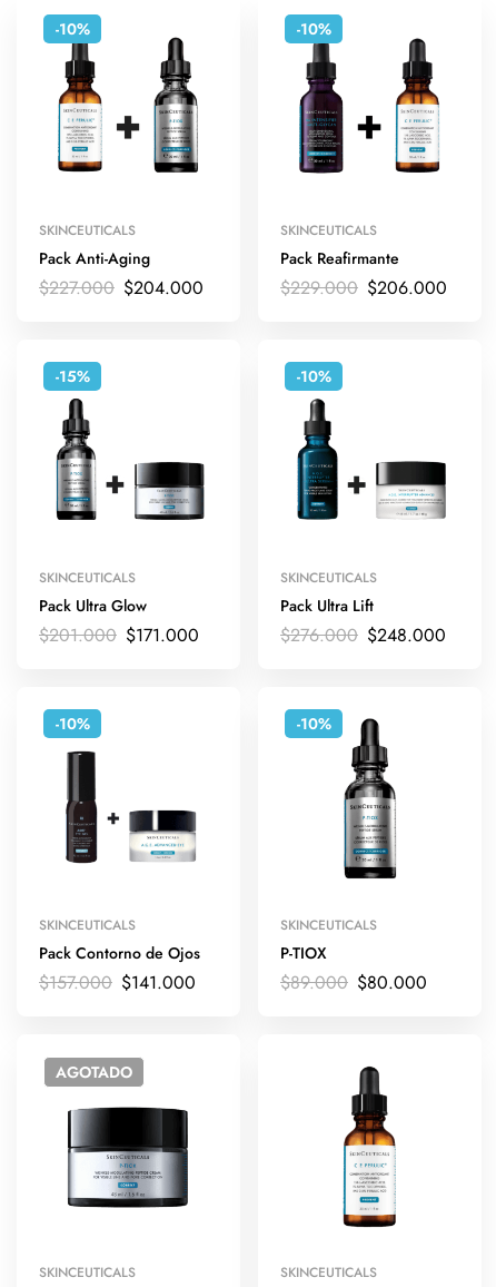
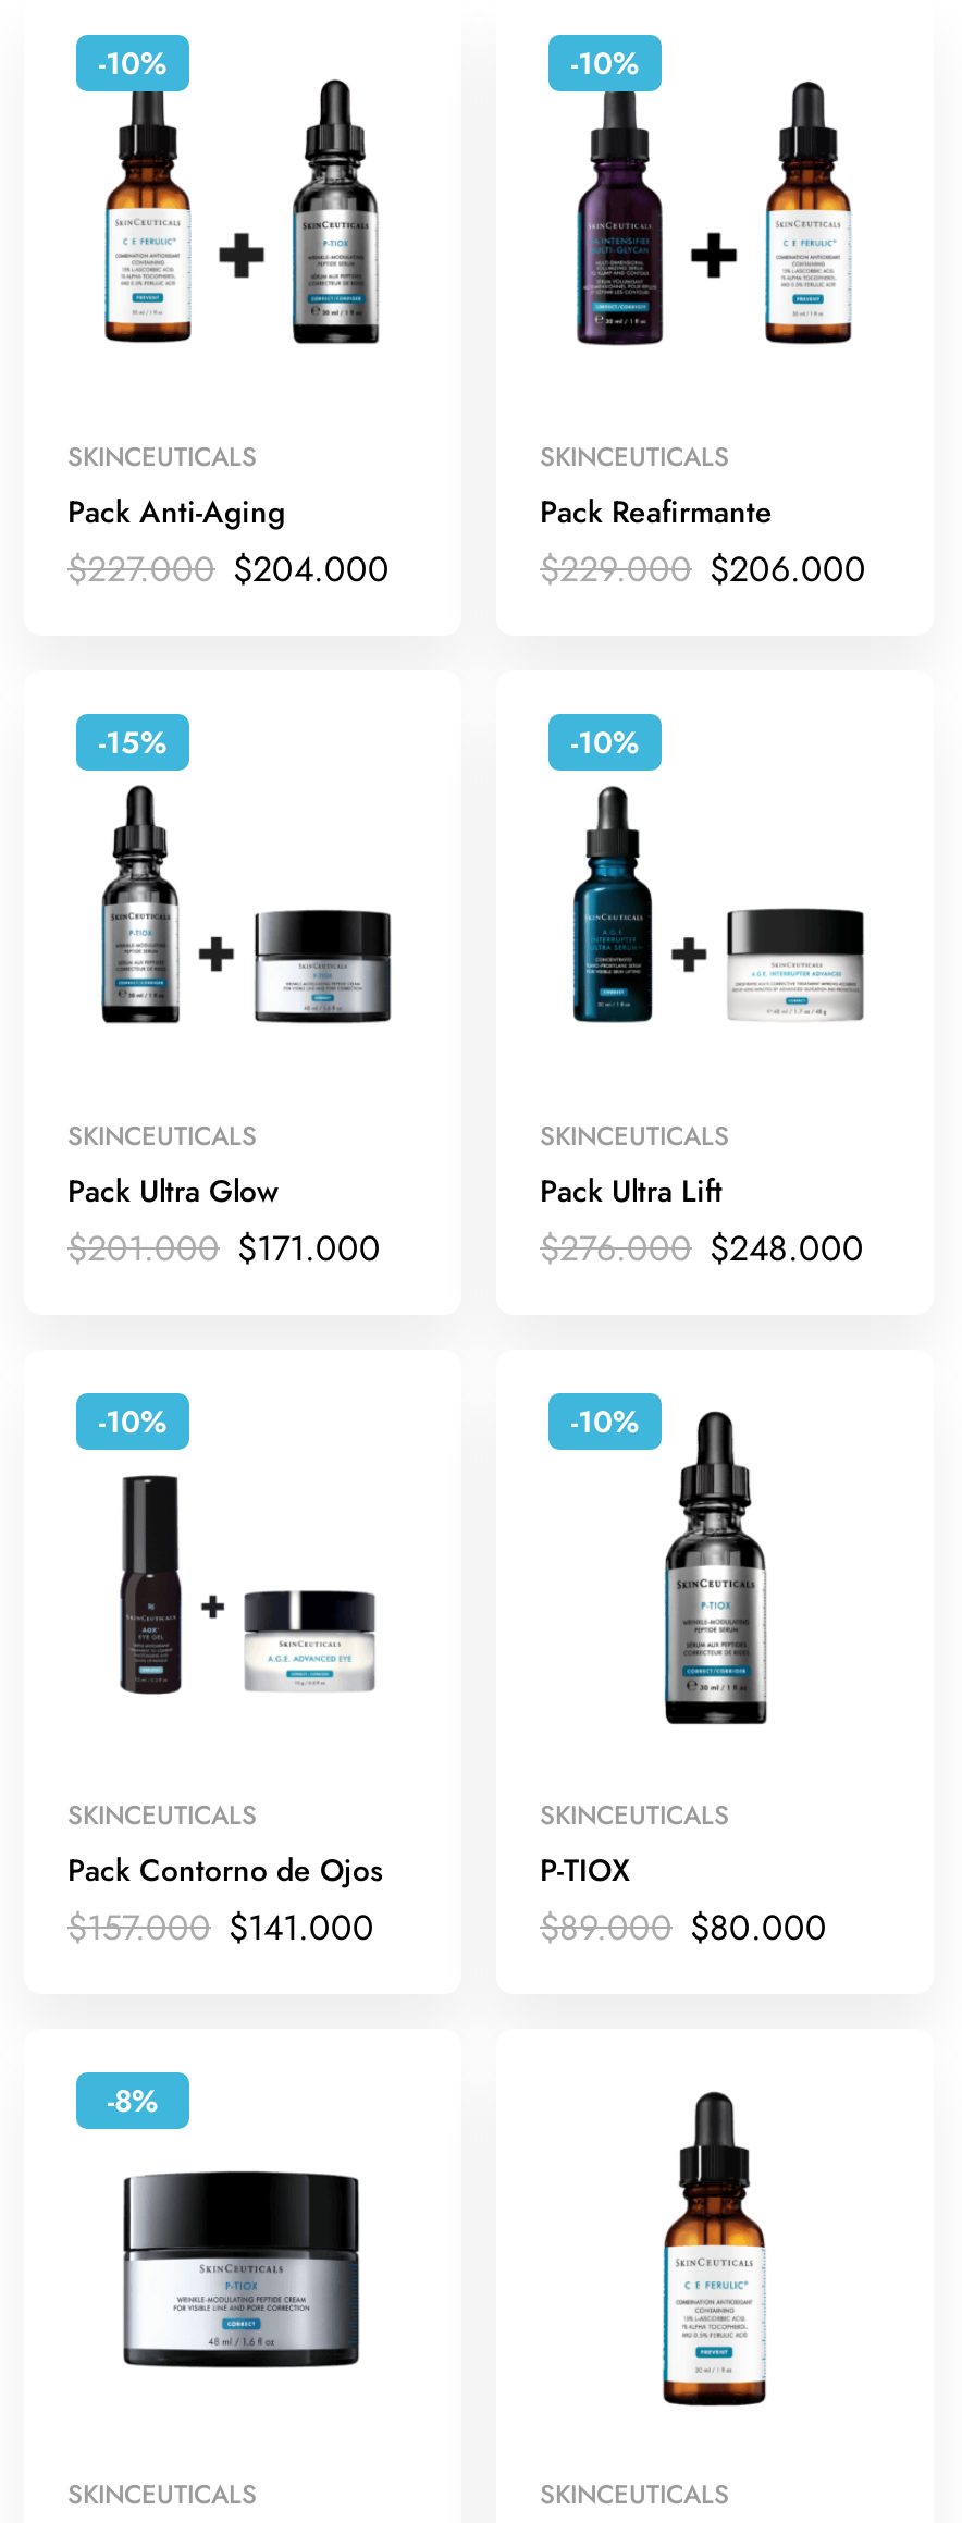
[56,1061,132,1083] AGOTADO -> [108,2079,158,2122] -8%

